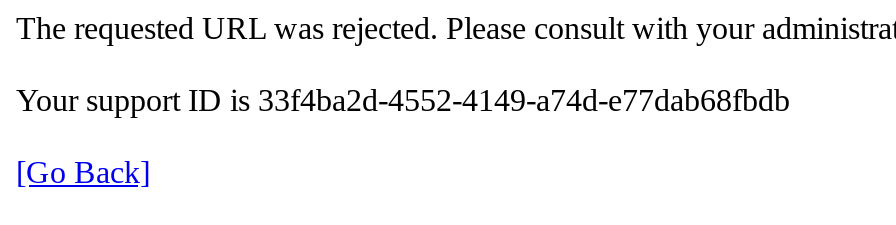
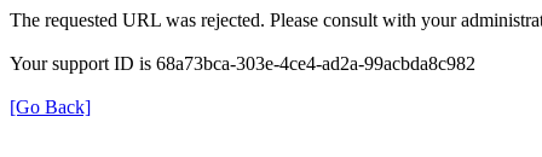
[16,83,790,117] Your support ID is 33f4ba2d-4552-4149-a74d-e77dab68fbdb -> [10,53,475,74] Your support ID is 68a73bca-303e-4ce4-ad2a-99acbda8c982

